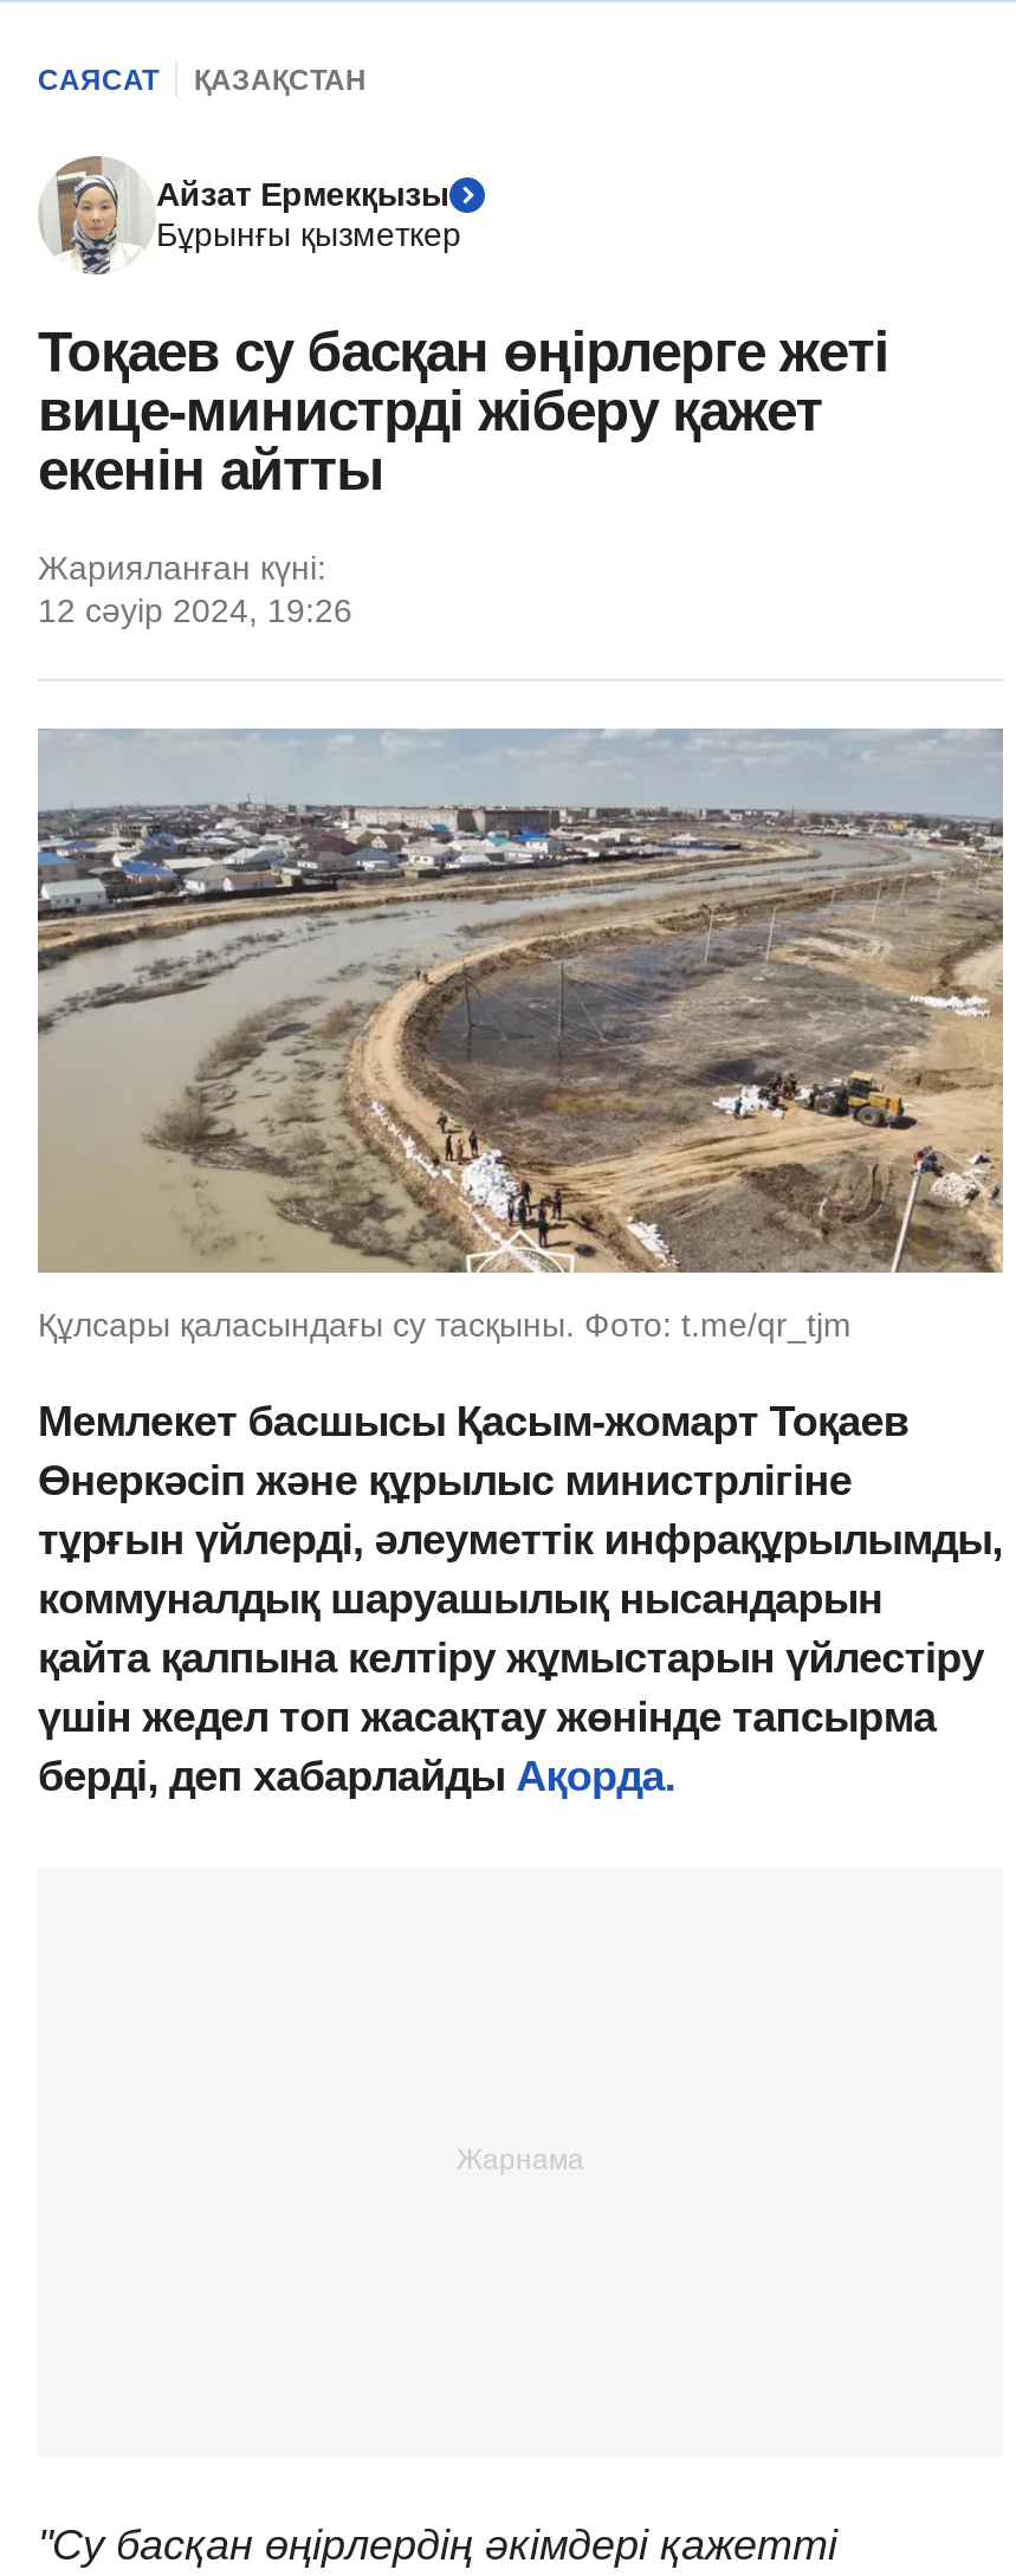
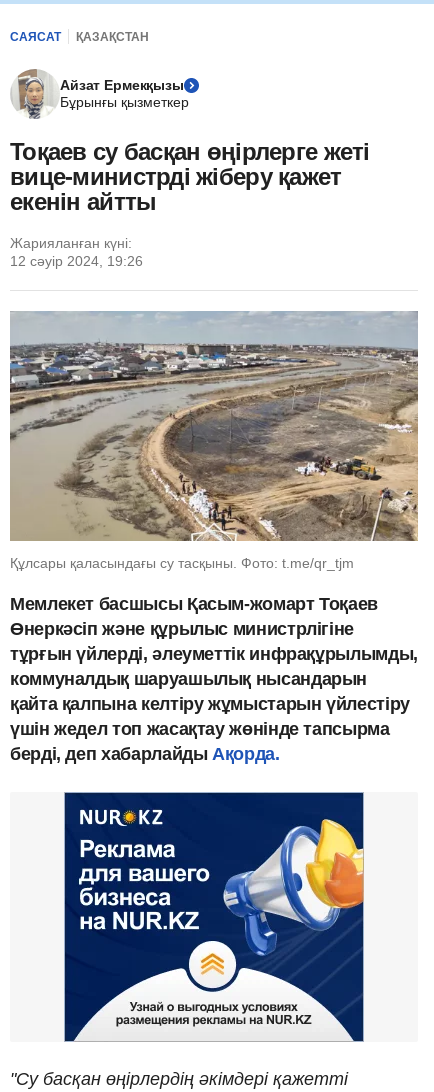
none -> [63,791,365,1043] [image]

